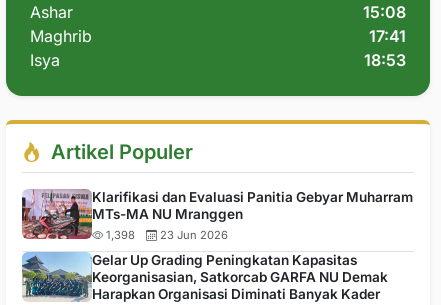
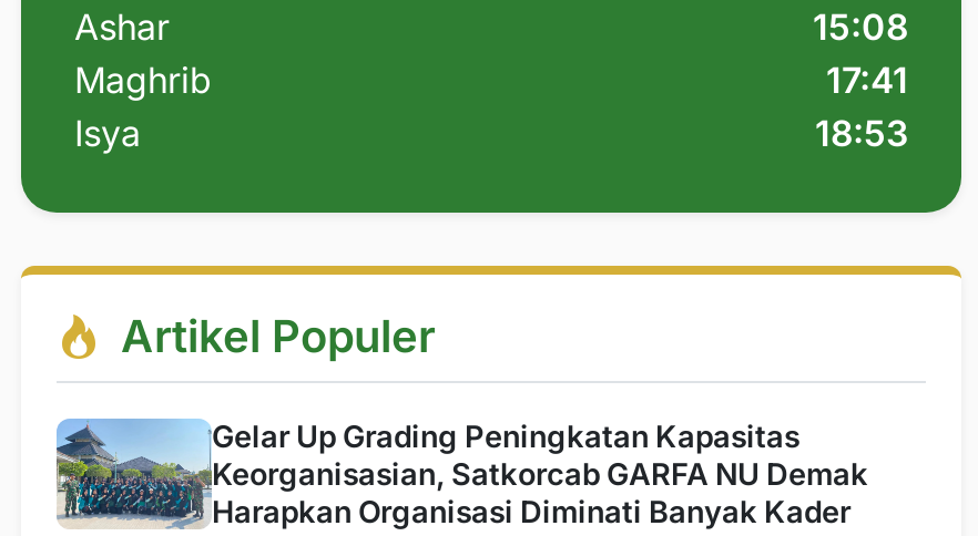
[21,189,413,242] [image] | Klarifikasi dan Evaluasi Panitia Gebyar Muharram | MTs-MA NU Mranggen | 1,398 | 23 Jun 2026 -> none

